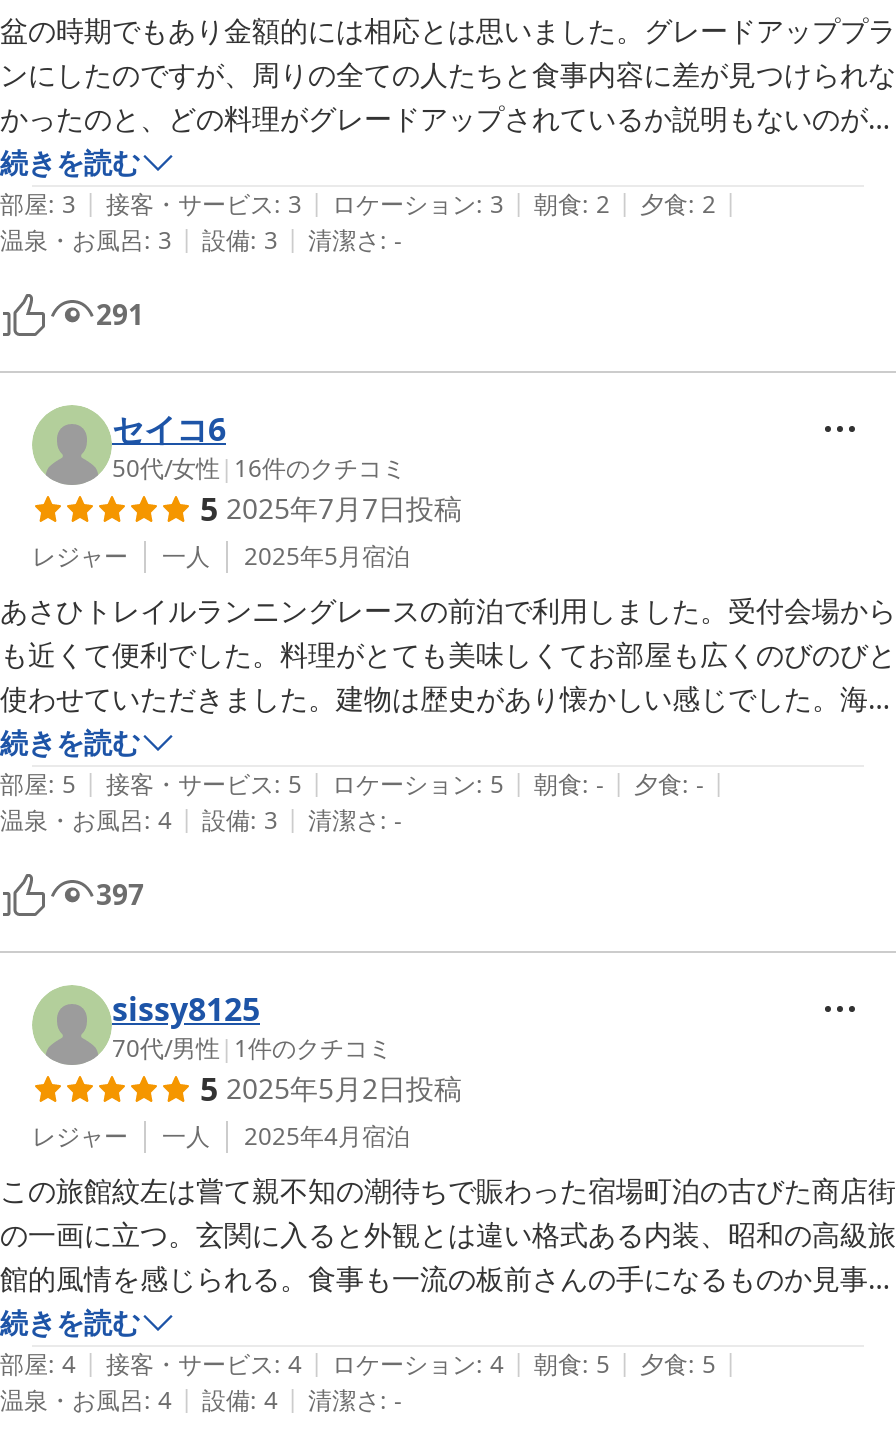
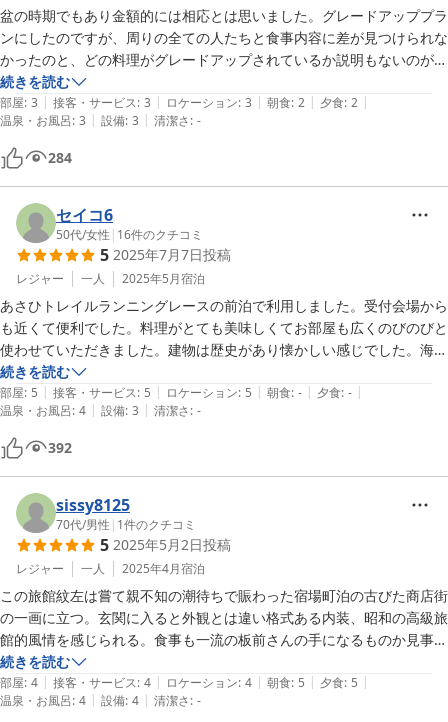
[96,295,144,333] 291 -> [48,148,72,167] 284
[96,875,144,913] 397 -> [48,438,72,457] 392

